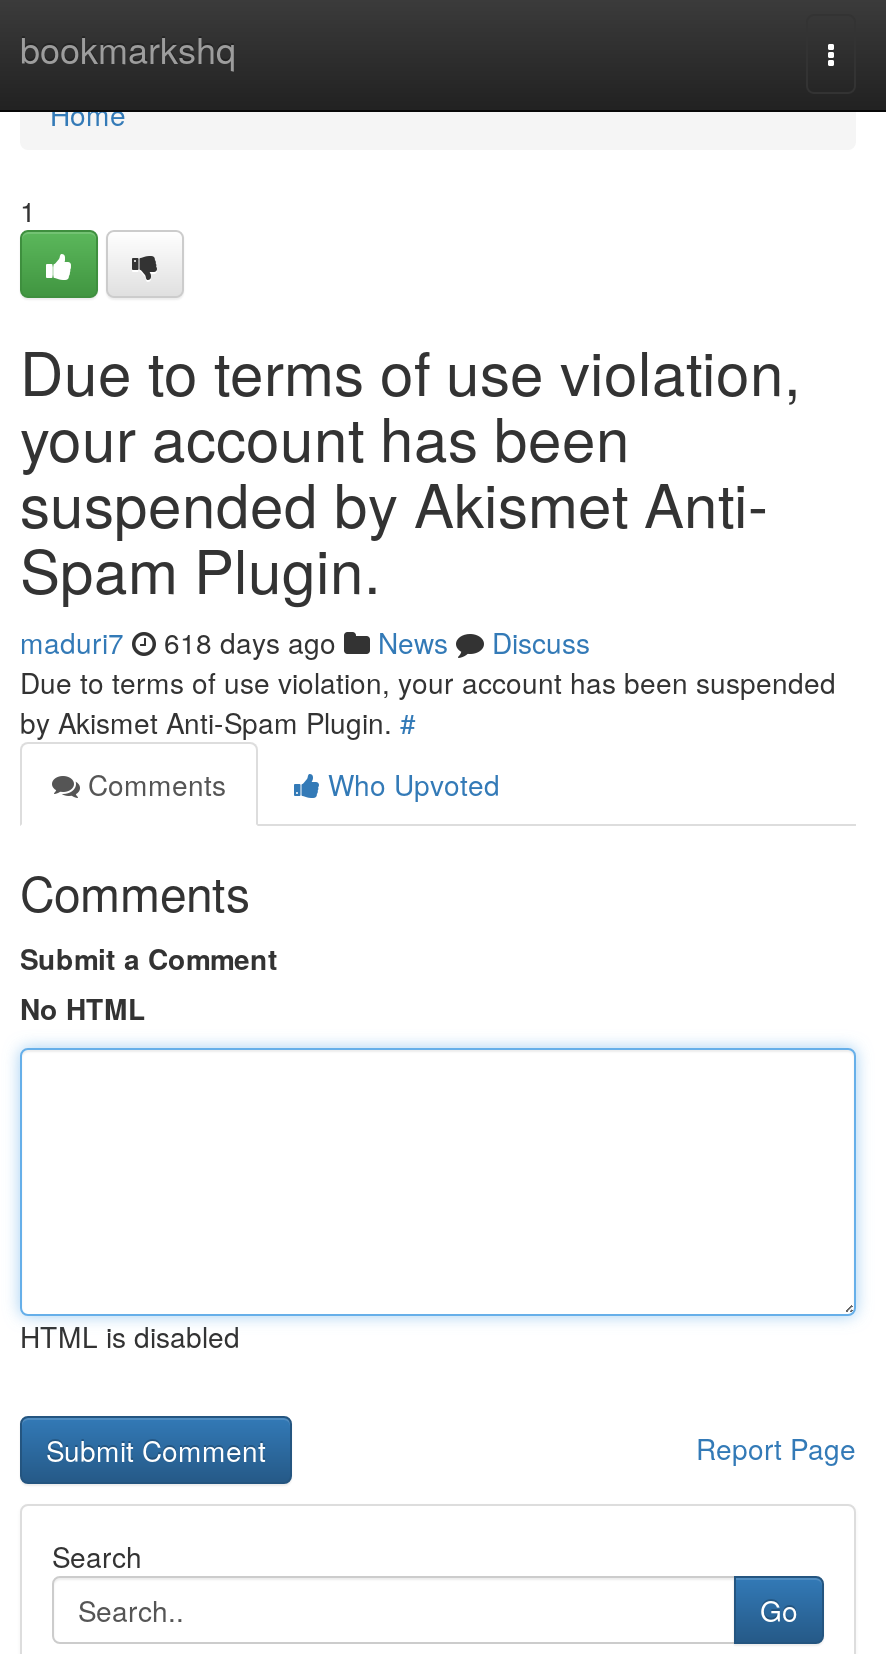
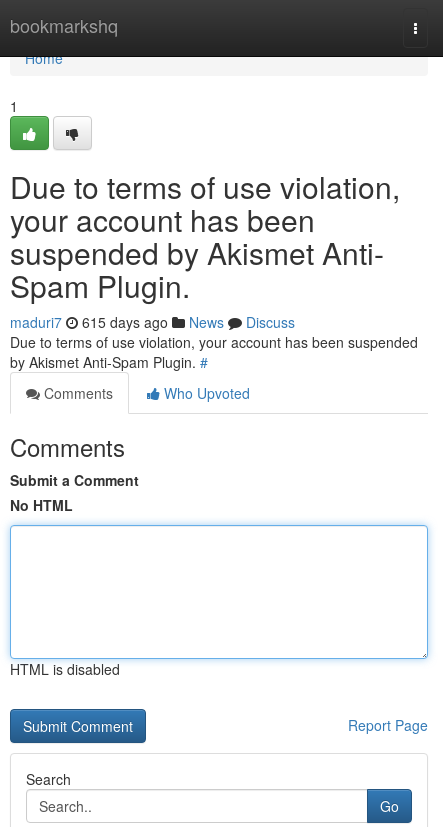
[20,622,590,662] maduri7 618 days ago News Discuss -> [10,312,295,332] maduri7 615 days ago News Discuss

